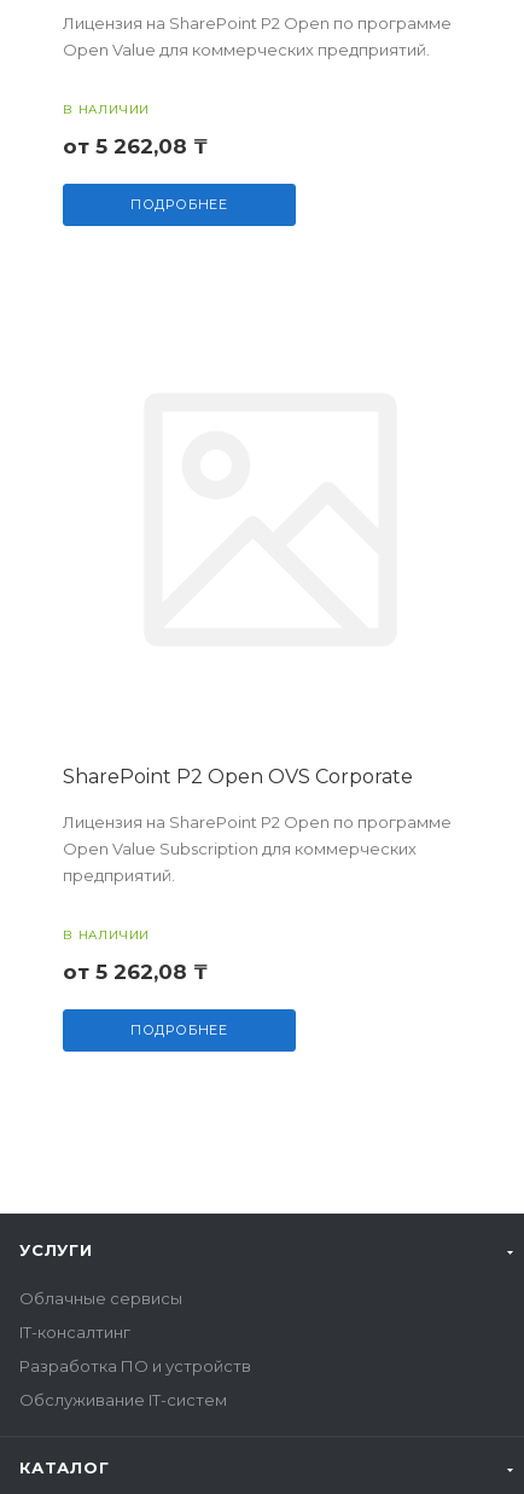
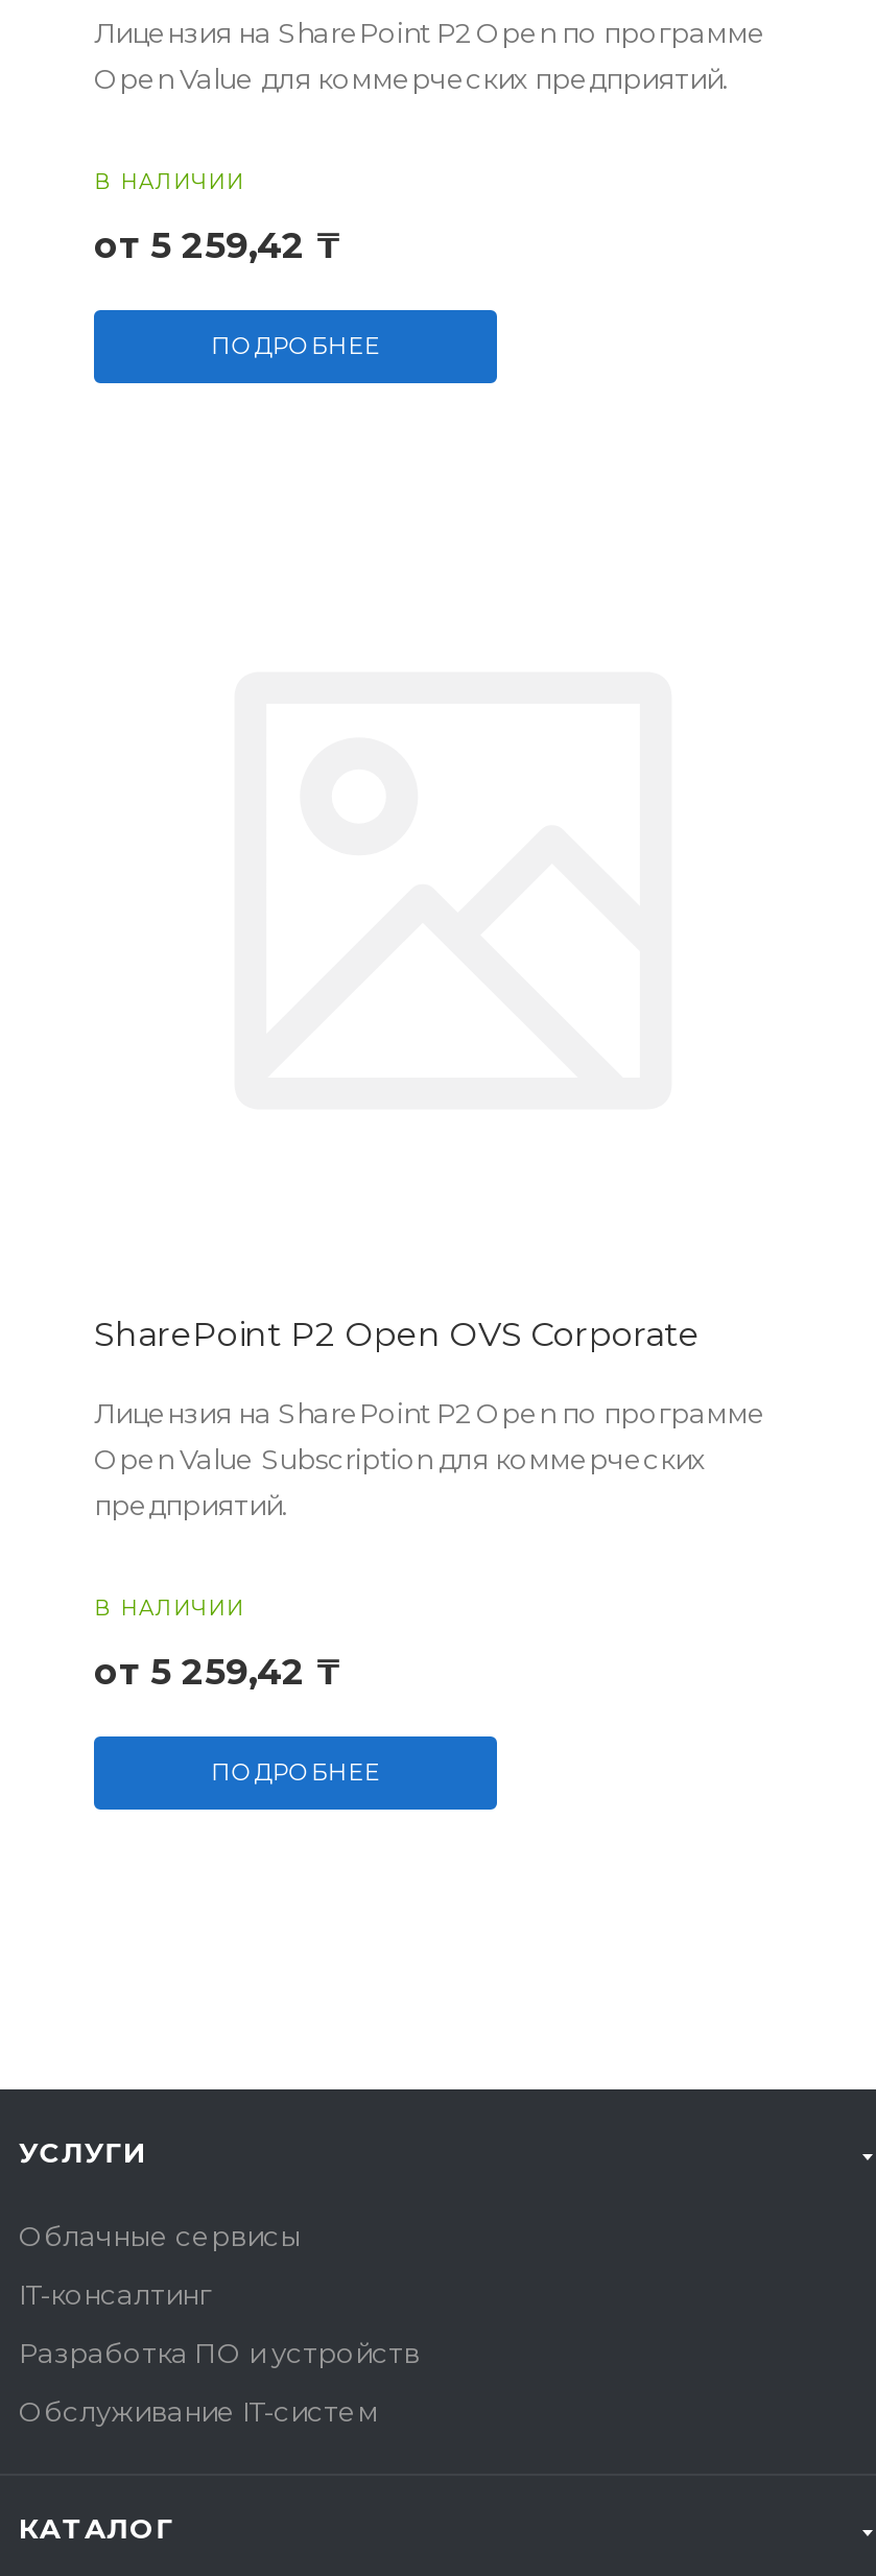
[63,134,208,158] от 5 262,08 ₸ -> [94,224,340,266] от 5 259,42 ₸
[63,960,208,984] от 5 262,08 ₸ -> [94,1651,340,1693] от 5 259,42 ₸

